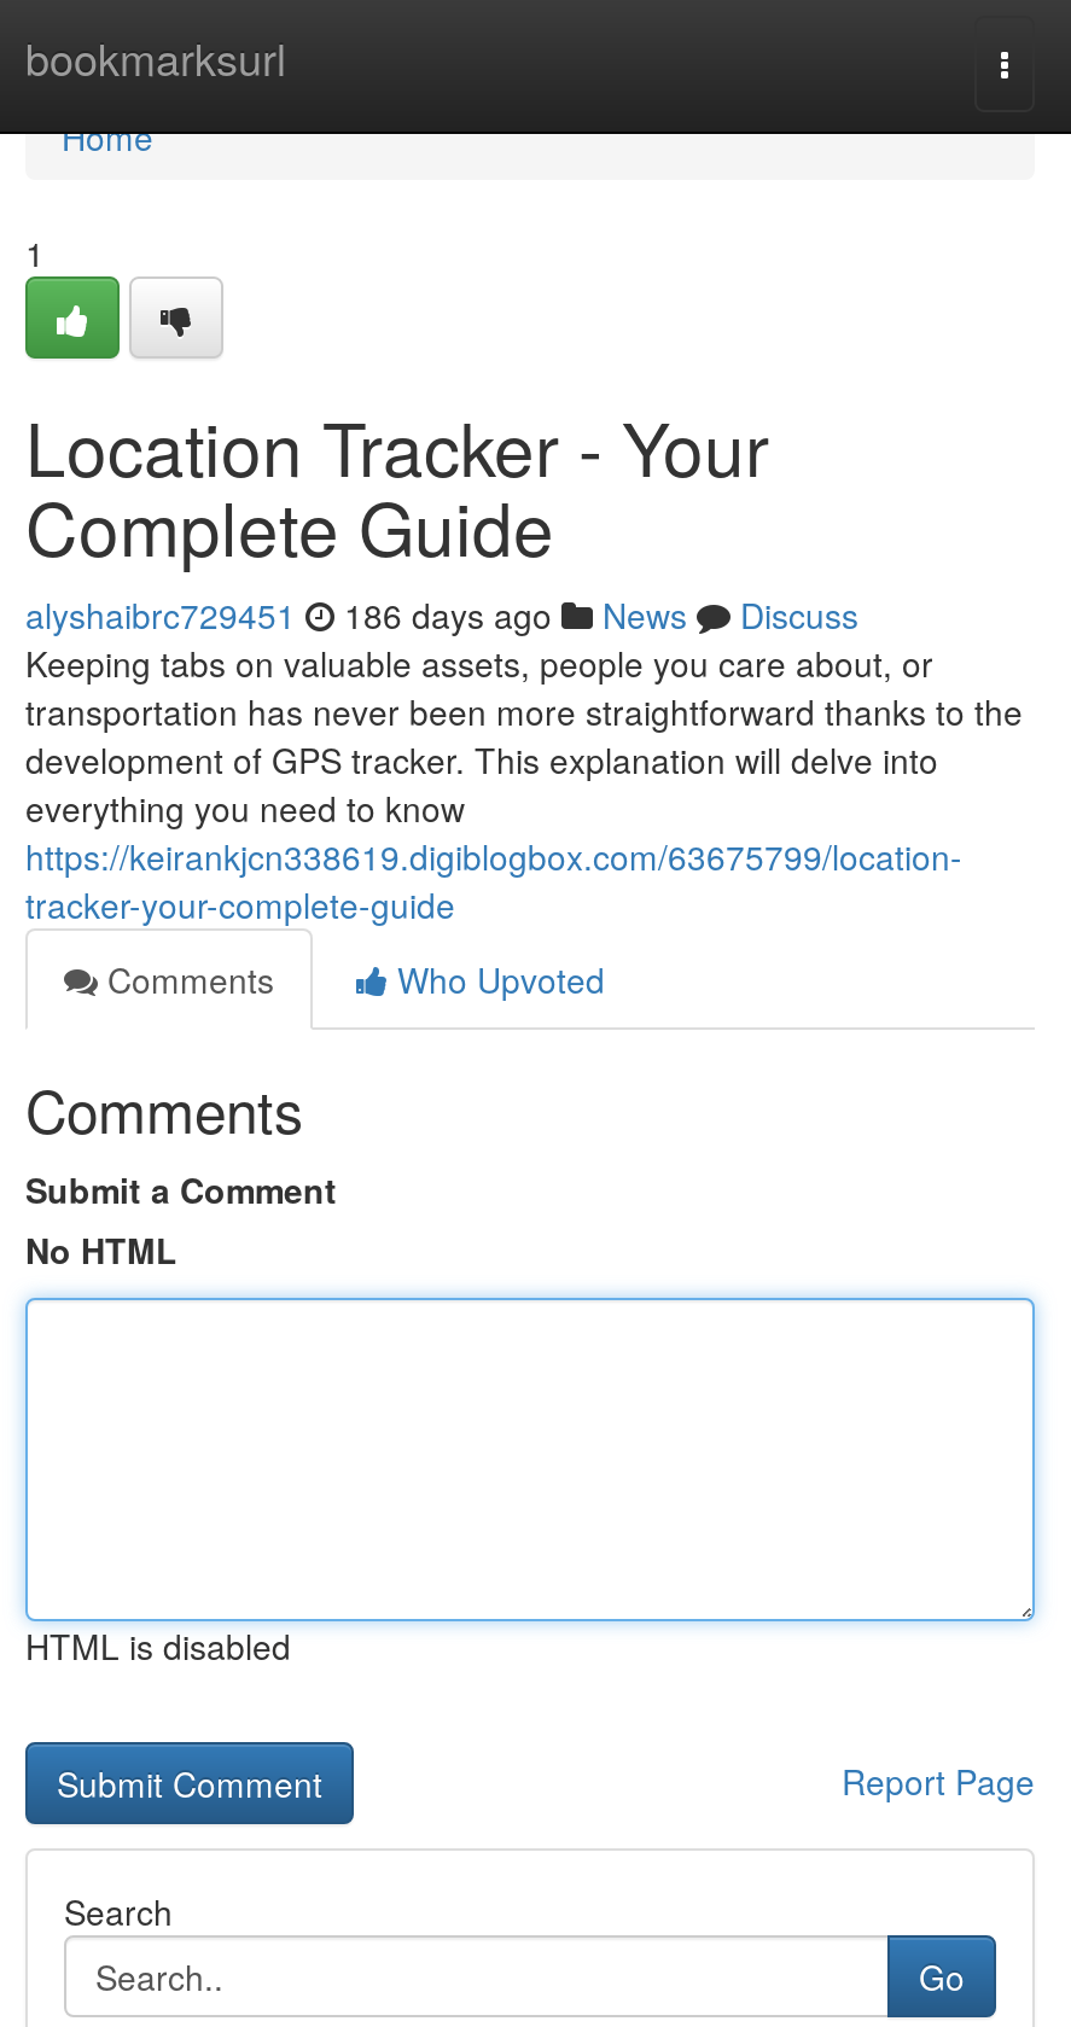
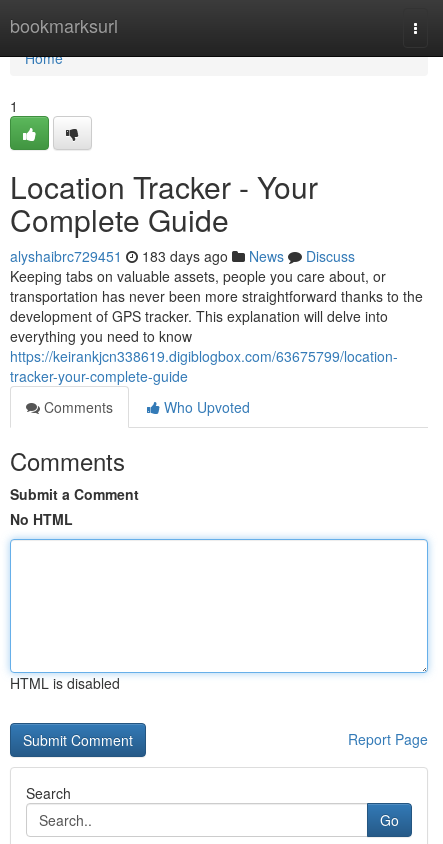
[25,590,858,639] alyshaibrc729451 186 days ago News Discuss -> [10,246,355,266] alyshaibrc729451 183 days ago News Discuss

